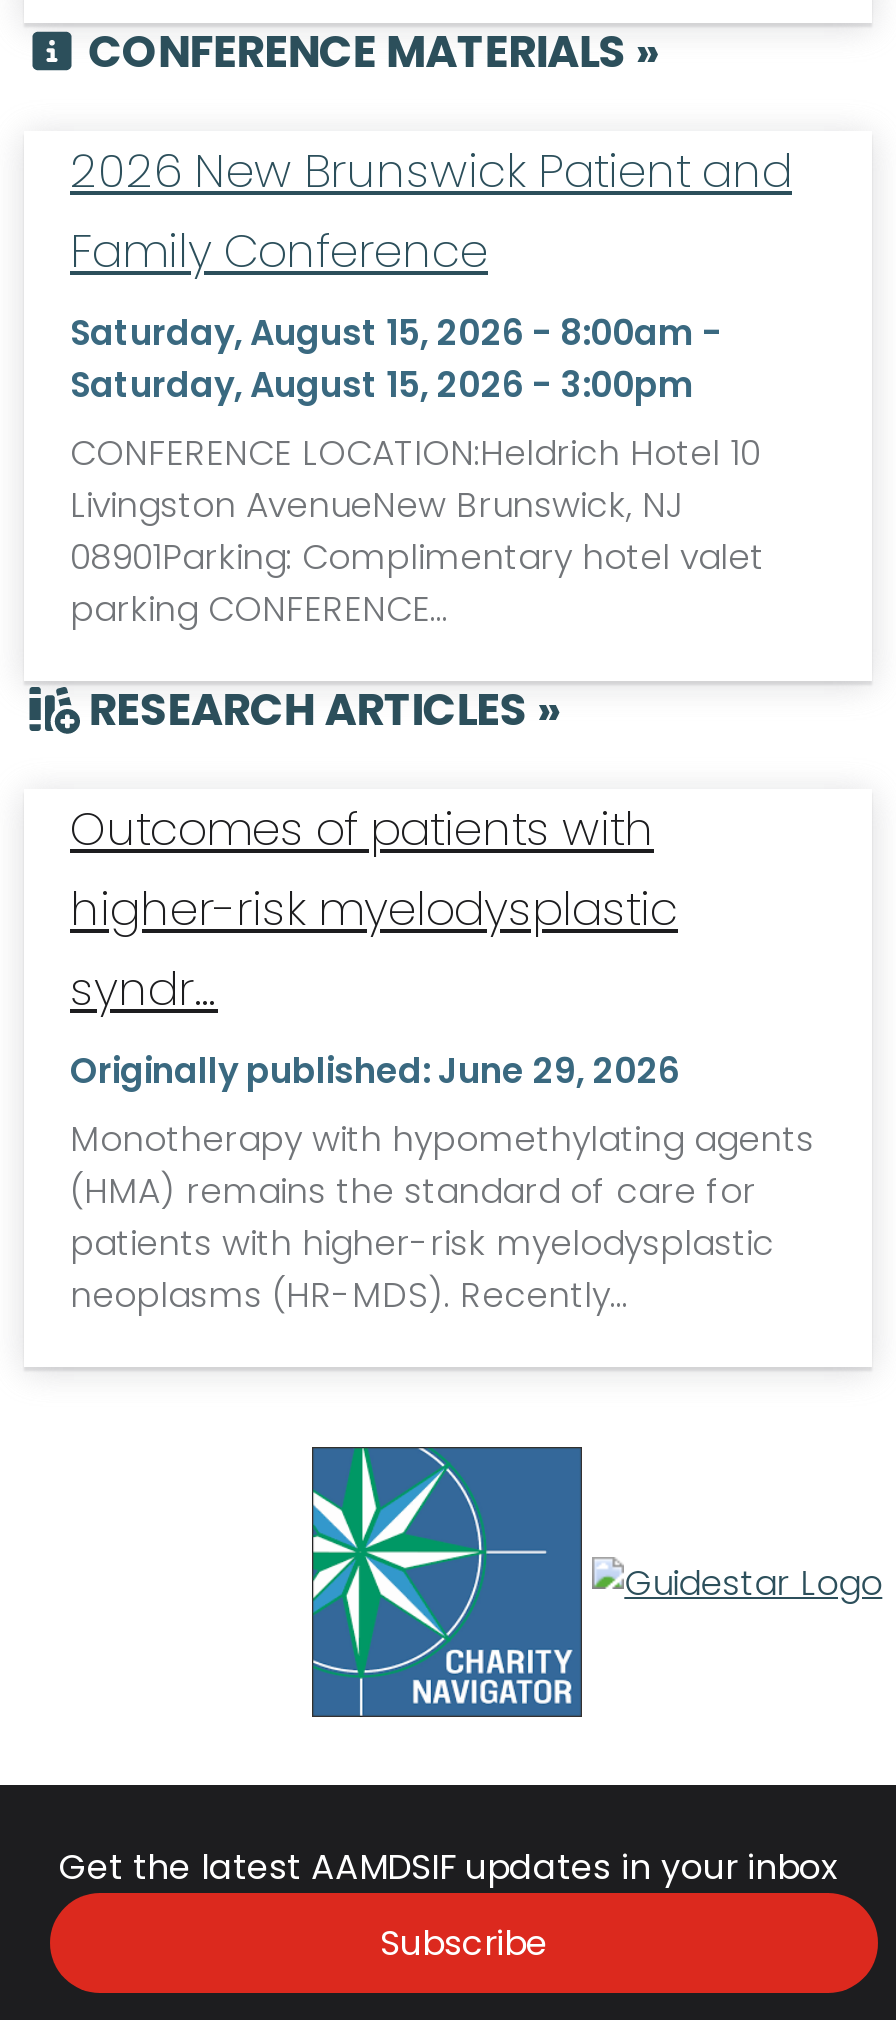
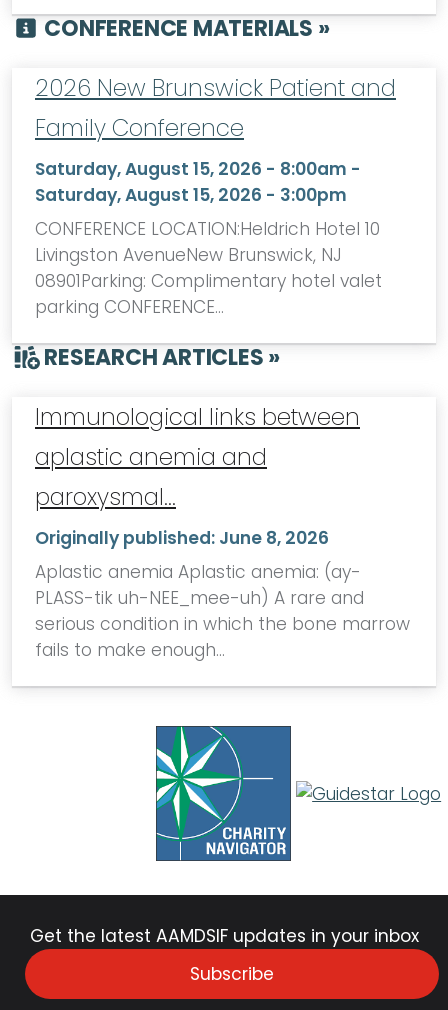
[70,798,814,1320] Outcomes of patients with | higher-risk myelodysplastic | syndr… | Originally published: June 29, 2026 | Monotherapy with hypomethylating agents | (HMA) remains the standard of care for | patients with higher-risk myelodysplastic | neoplasms (HR-MDS). Recently… -> [35,401,410,662] Immunological links between | aplastic anemia and | paroxysmal… | Originally published: June 8, 2026 | Aplastic anemia Aplastic anemia: (ay- | PLASS-tik uh-NEE_mee-uh) A rare and | serious condition in which the bone marrow | fails to make enough…

